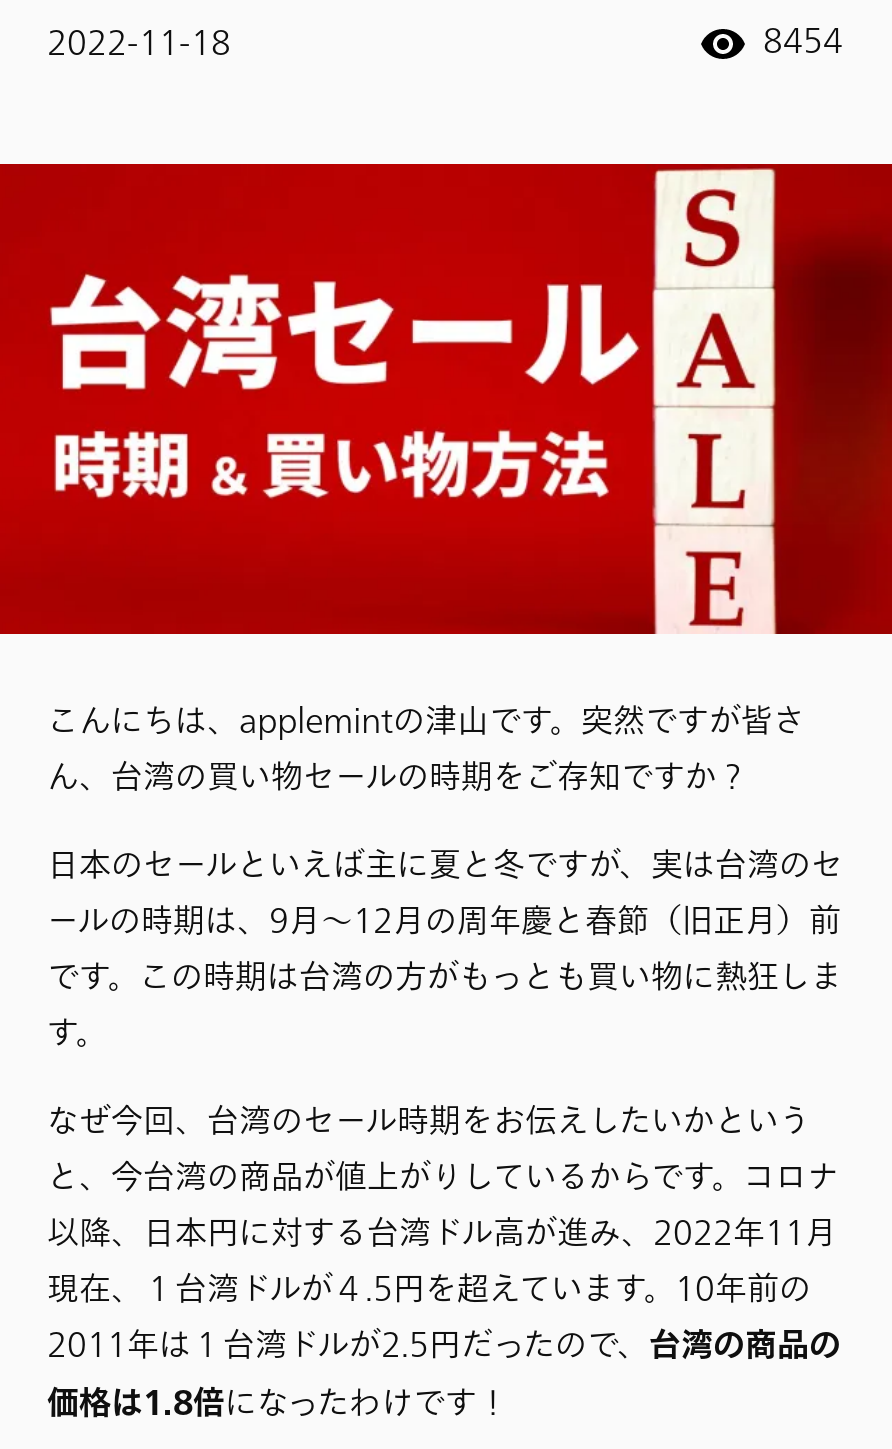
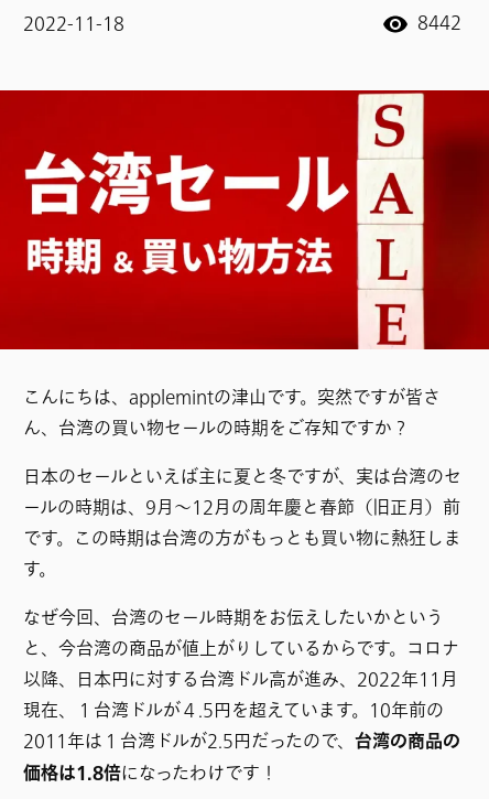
[763,18,843,66] 8454 -> [417,10,461,36] 8442

